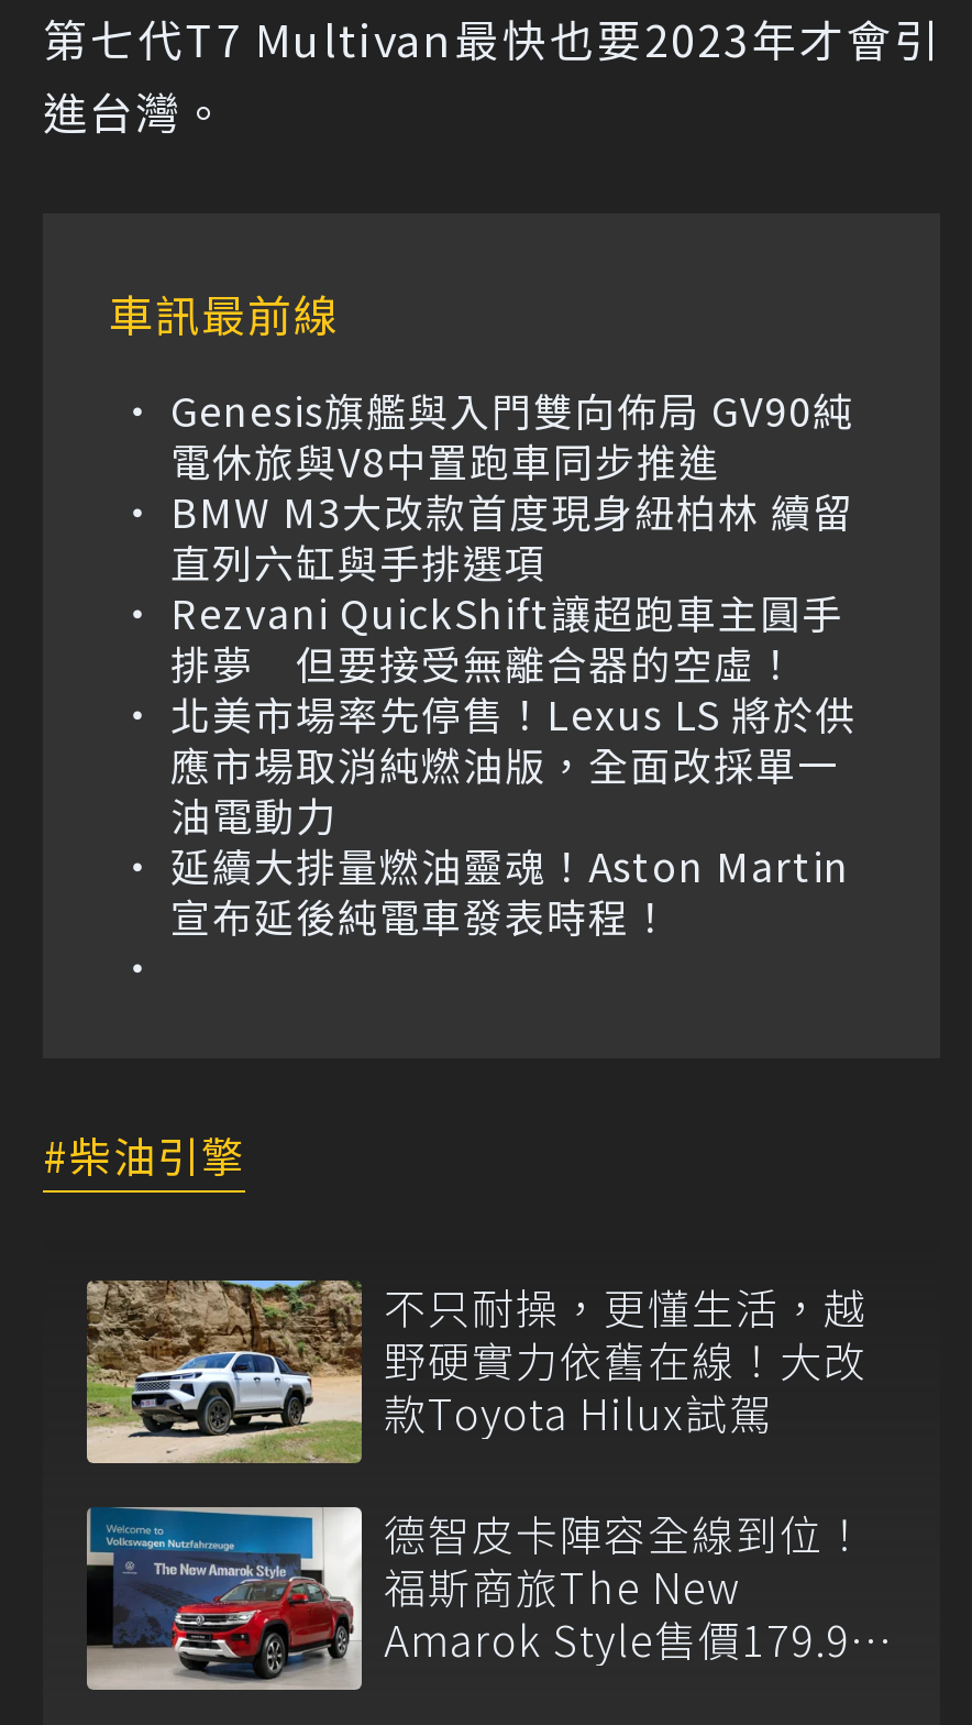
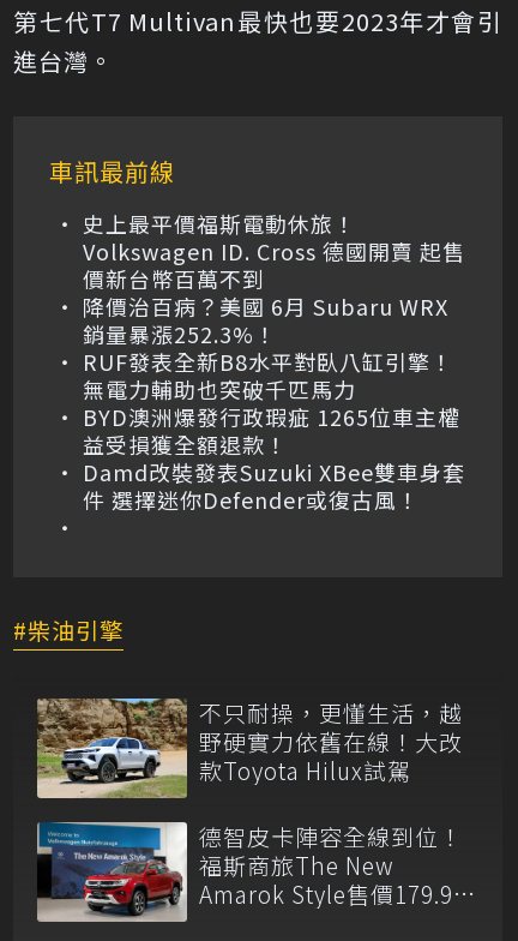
[170,380,857,943] Genesis旗艦與入門雙向佈局 GV90純 | 電休旅與V8中置跑車同步推進 | BMW M3大改款首度現身紐柏林 續留 | 直列六缸與手排選項 | Rezvani QuickShift讓超跑車主圓手 | 排夢 但要接受無離合器的空虛！ | 北美市場率先停售！Lexus LS 將於供 | 應市場取消純燃油版，全面改採單一 | 油電動力 | 延續大排量燃油靈魂！Aston Martin | 宣布延後純電車發表時程！ -> [83,207,465,515] 史上最平價福斯電動休旅！ | Volkswagen ID. Cross 德國開賣 起售 | 價新台幣百萬不到 | 降價治百病？美國 6月 Subaru WRX | 銷量暴漲252.3%！ | RUF發表全新B8水平對臥八缸引擎！ | 無電力輔助也突破千匹馬力 | BYD澳洲爆發行政瑕疵 1265位車主權 | 益受損獲全額退款！ | Damd改裝發表Suzuki XBee雙車身套 | 件 選擇迷你Defender或復古風！

